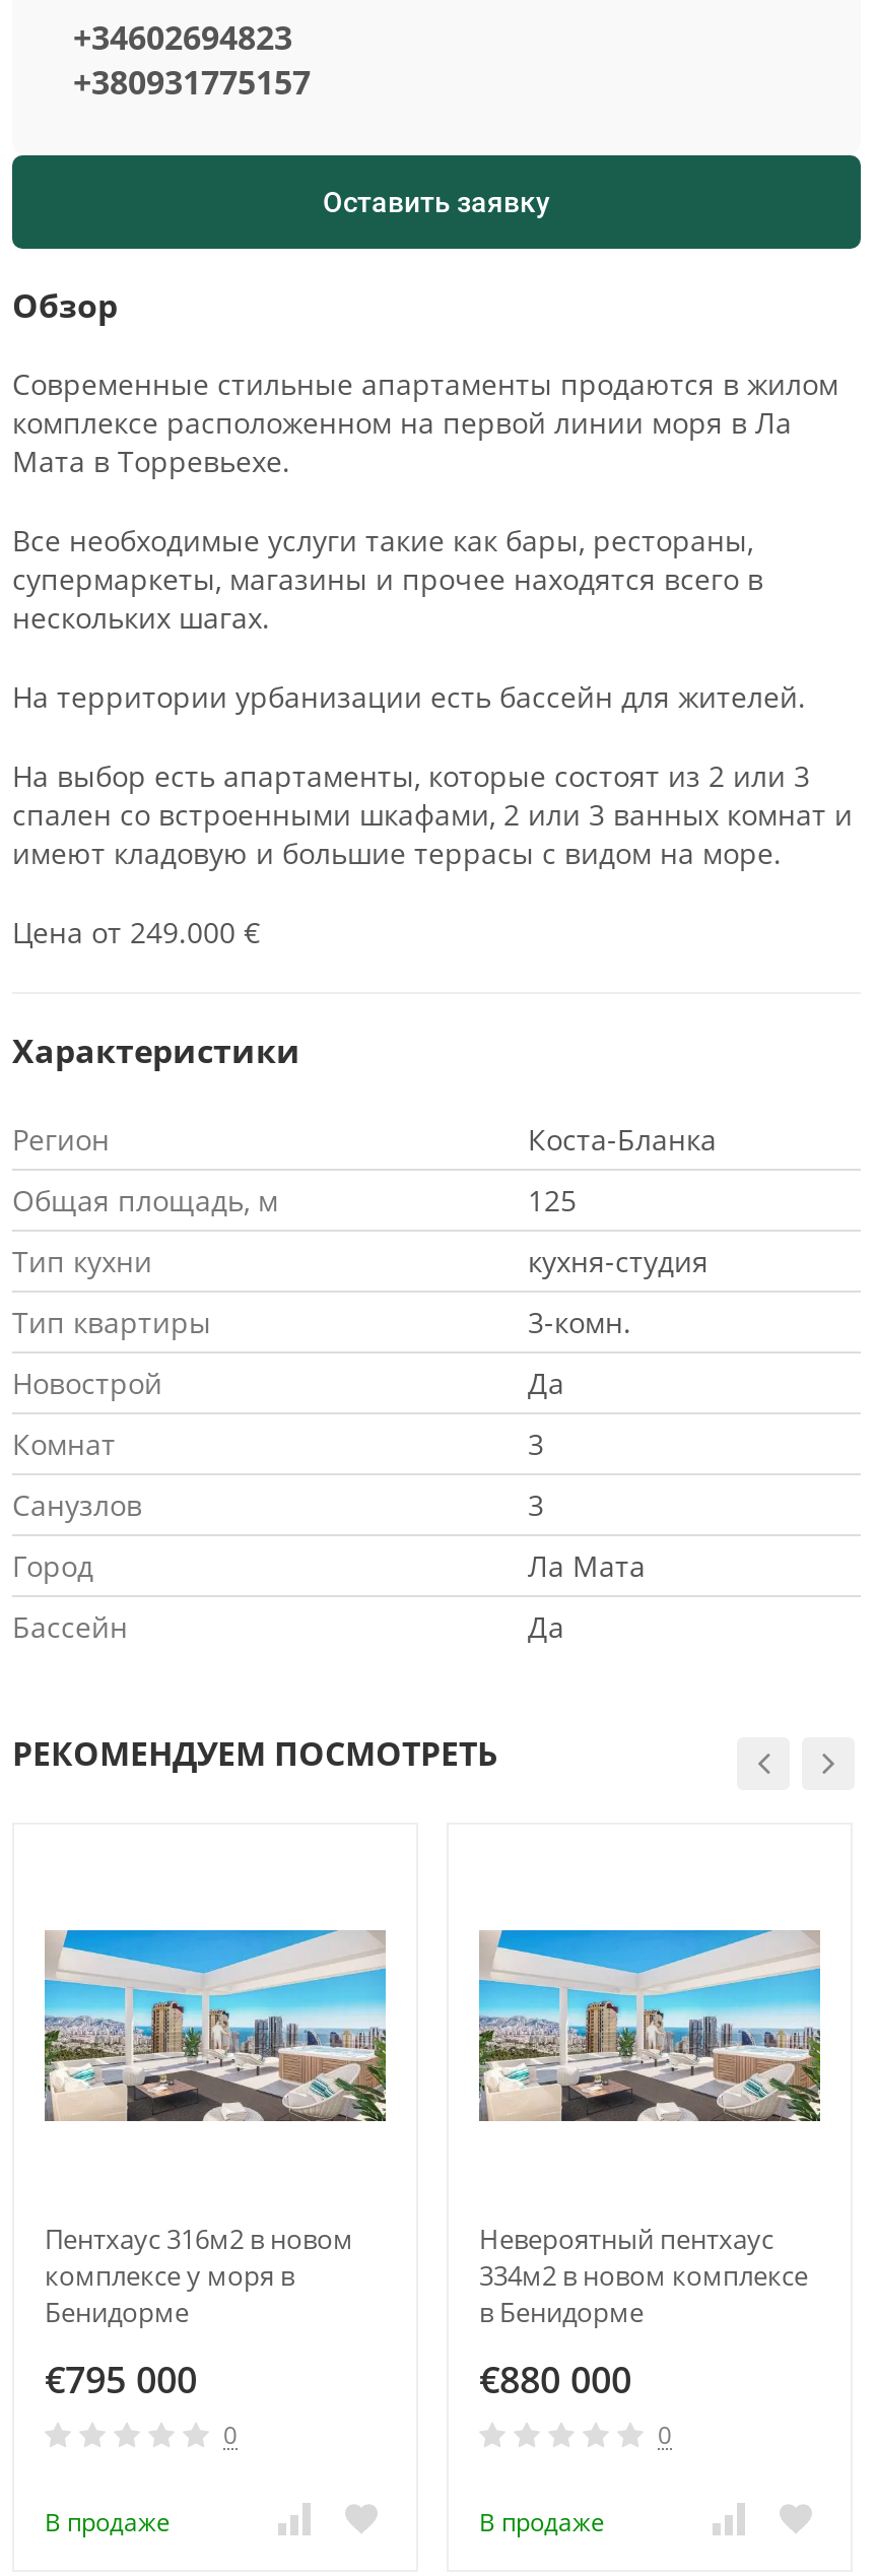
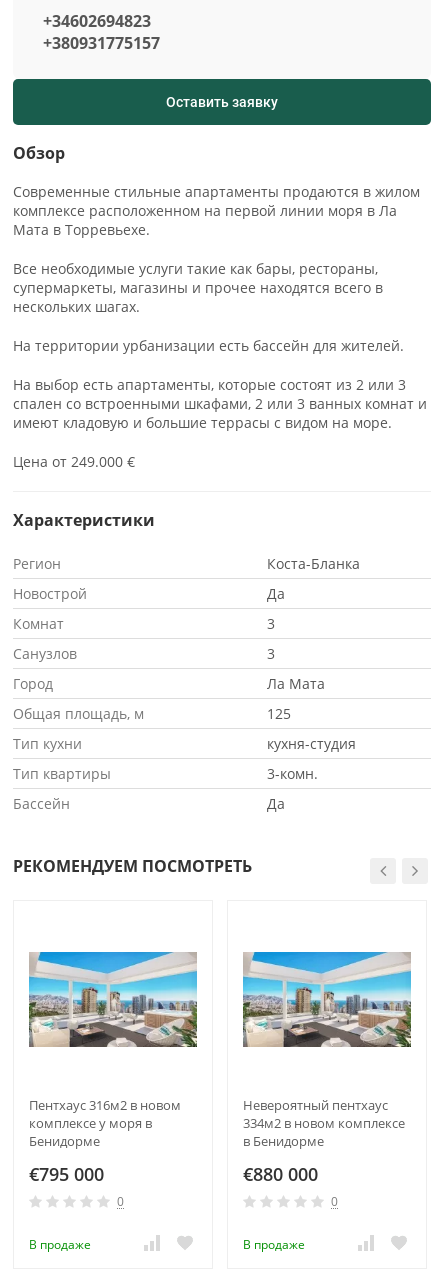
moved [12,1180,709,1341] -> [13,704,356,783]: Общая площадь, м | 125 | Тип кухни | кухня-студия | Тип квартиры | 3-комн.
moved [12,1363,646,1584] -> [13,584,325,693]: Новострой | Да | Комнат | 3 | Санузлов | 3 | Город | Ла Мата

